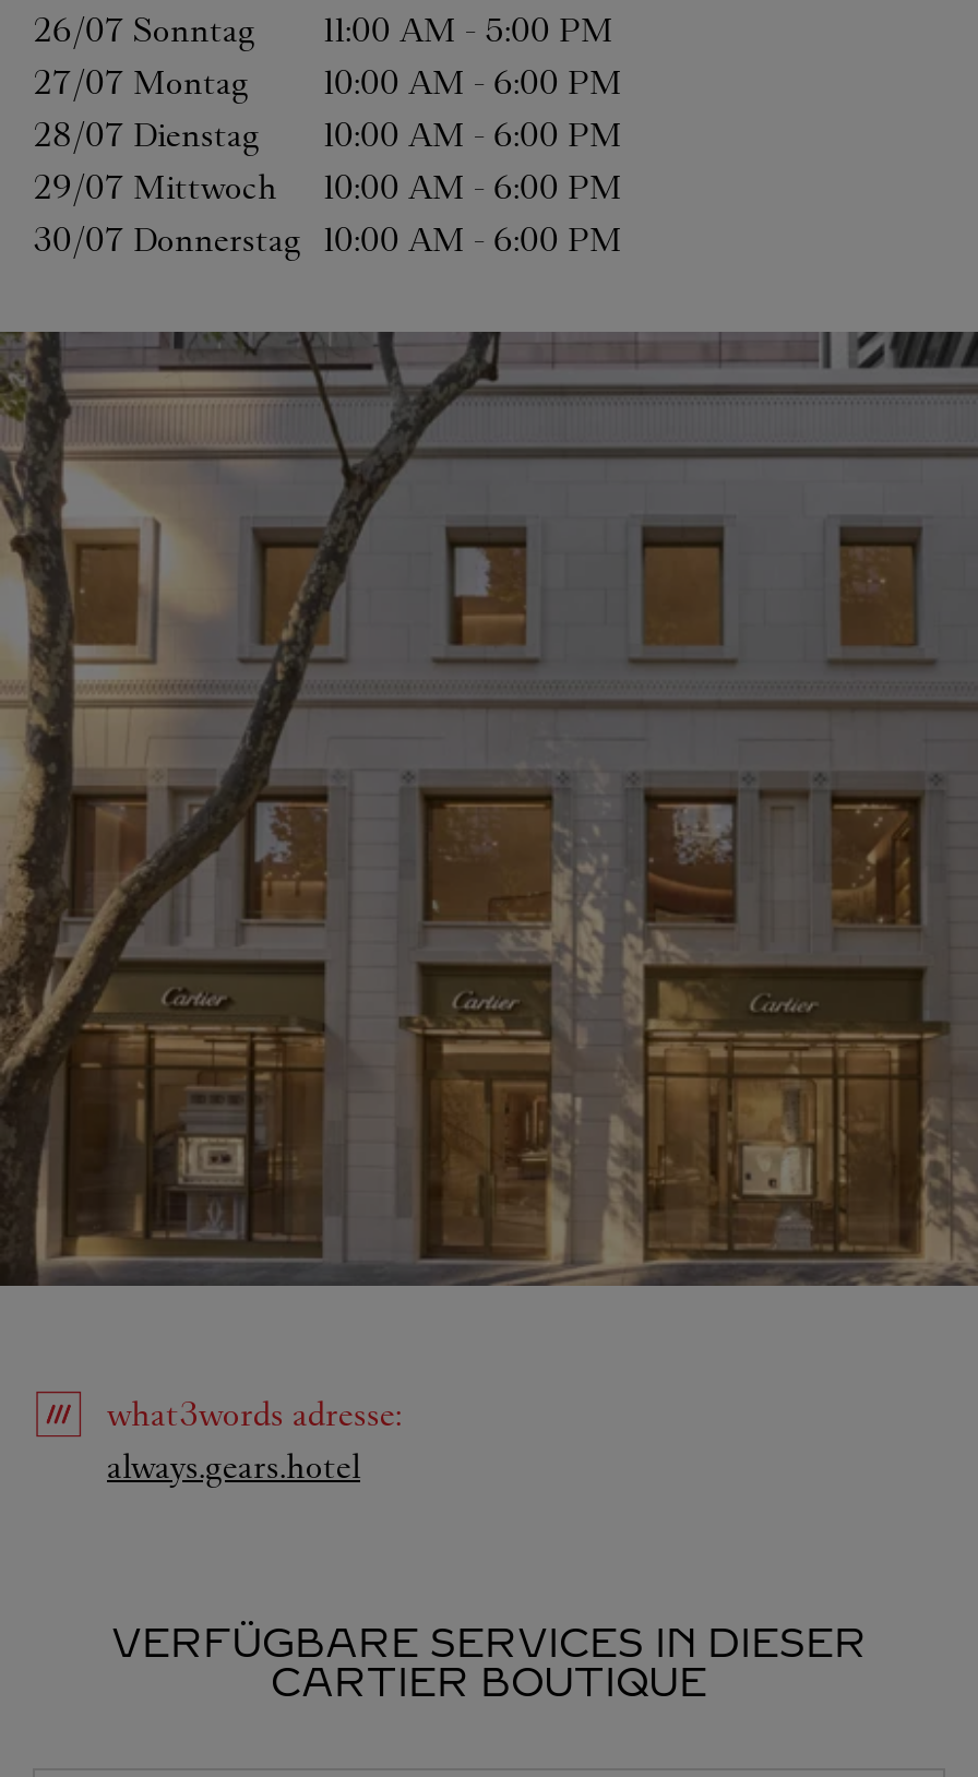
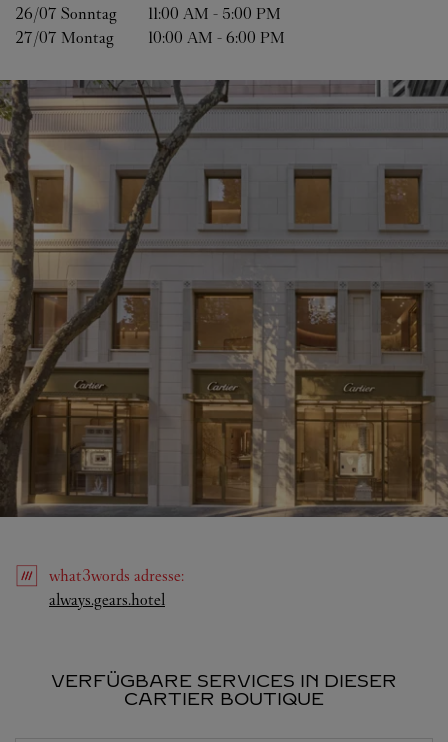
[33,114,622,260] 28/07 Dienstag | 10:00 AM - 6:00 PM | 29/07 Mittwoch | 10:00 AM - 6:00 PM | 30/07 Donnerstag 10:00 AM - 6:00 PM -> none

